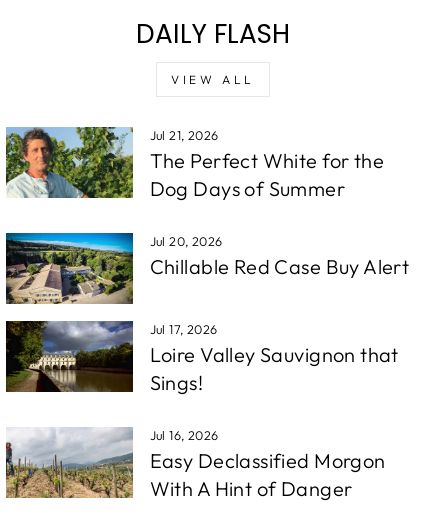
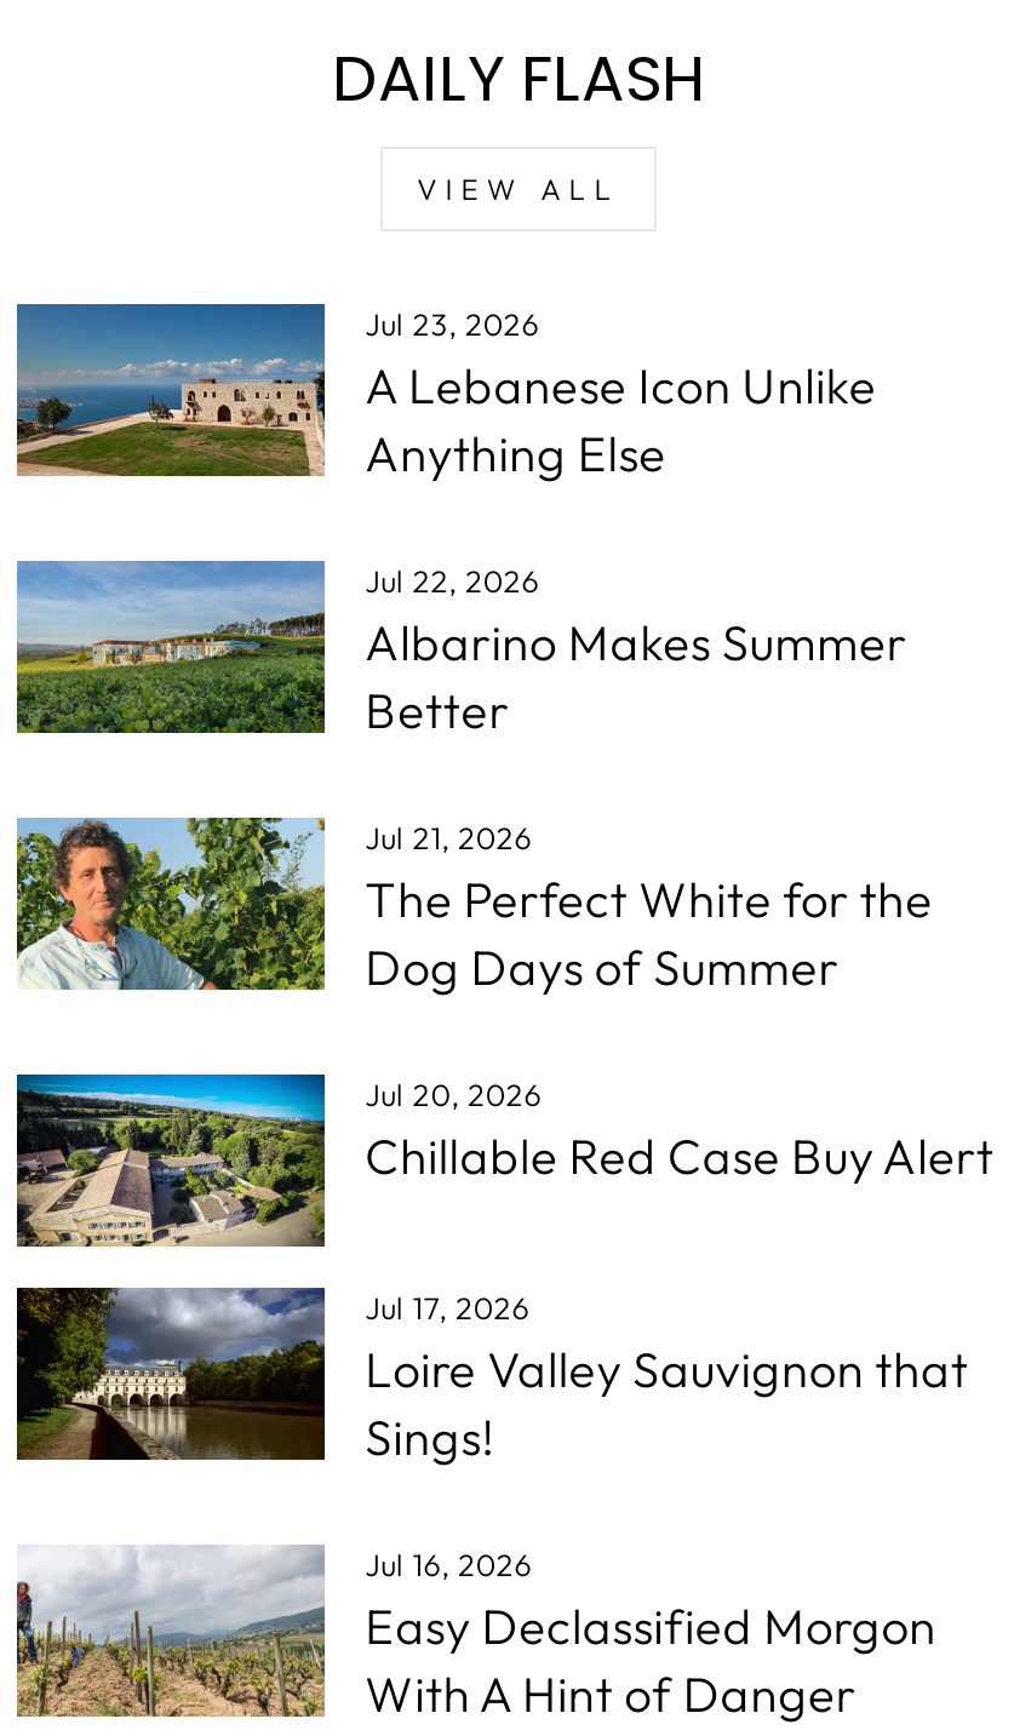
none -> [15,302,907,739] [image] | Jul 23, 2026 | A Lebanese Icon Unlike | Anything Else | Jul 22, 2026 | Albarino Makes Summer | Better
none -> [15,558,325,735] [image]

